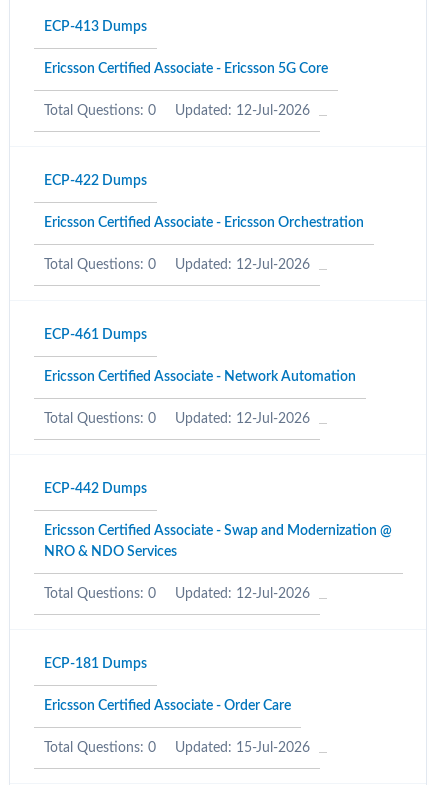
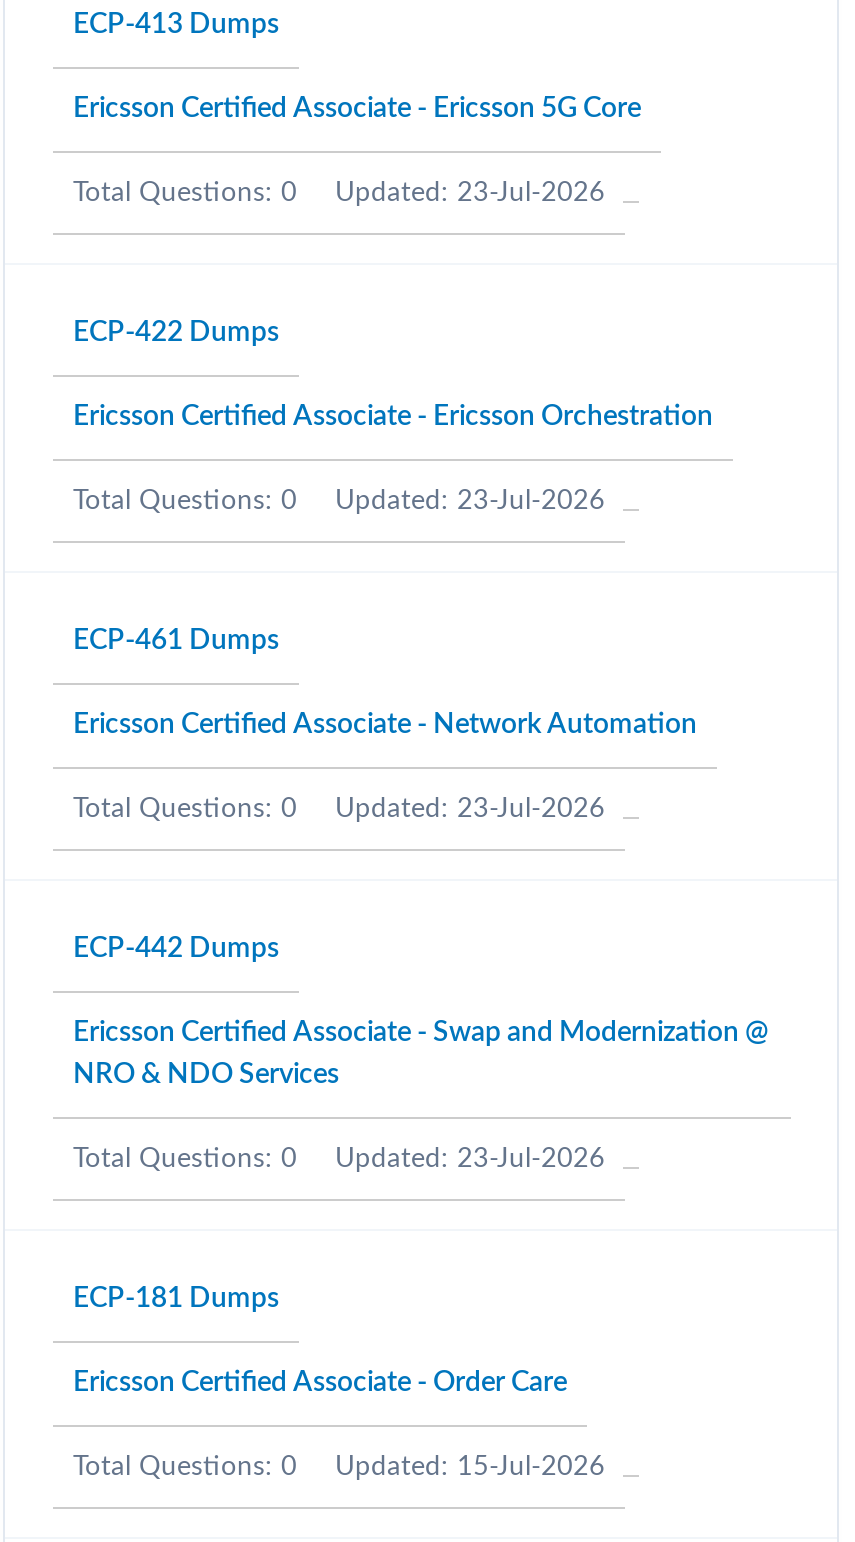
[44,104,310,118] Total Questions: 0 Updated: 12-Jul-2026 -> [73,179,605,207] Total Questions: 0 Updated: 23-Jul-2026
[44,258,310,272] Total Questions: 0 Updated: 12-Jul-2026 -> [73,487,605,515] Total Questions: 0 Updated: 23-Jul-2026
[44,412,310,426] Total Questions: 0 Updated: 12-Jul-2026 -> [73,795,605,823] Total Questions: 0 Updated: 23-Jul-2026
[44,587,310,601] Total Questions: 0 Updated: 12-Jul-2026 -> [73,1145,605,1173] Total Questions: 0 Updated: 23-Jul-2026

